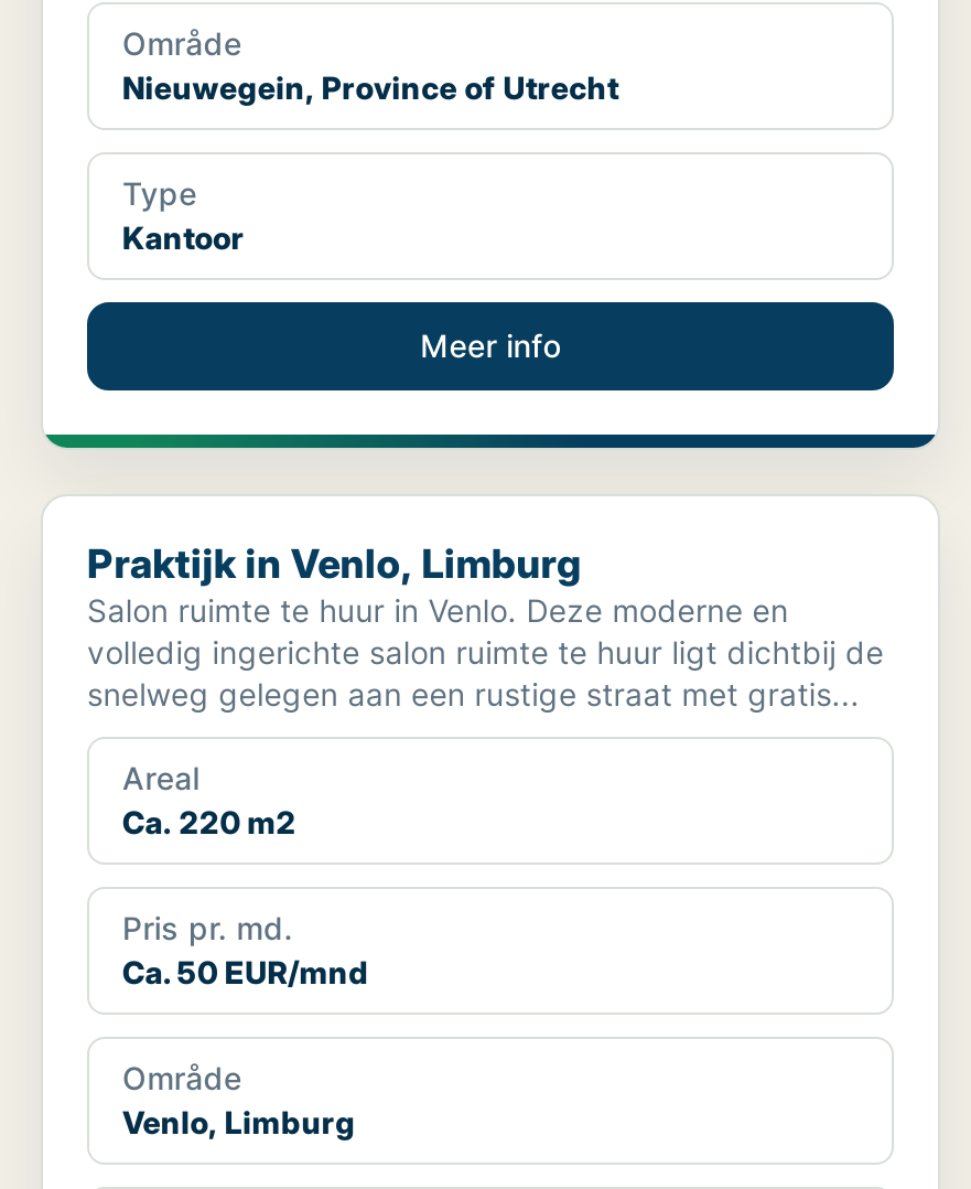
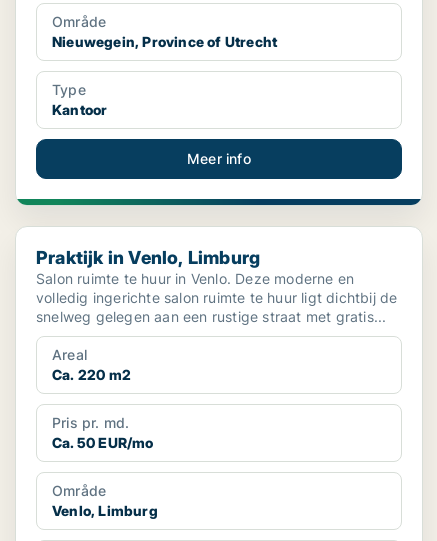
[122,953,369,991] Ca. 50 EUR/mnd -> [52,434,154,451] Ca. 50 EUR/mo

